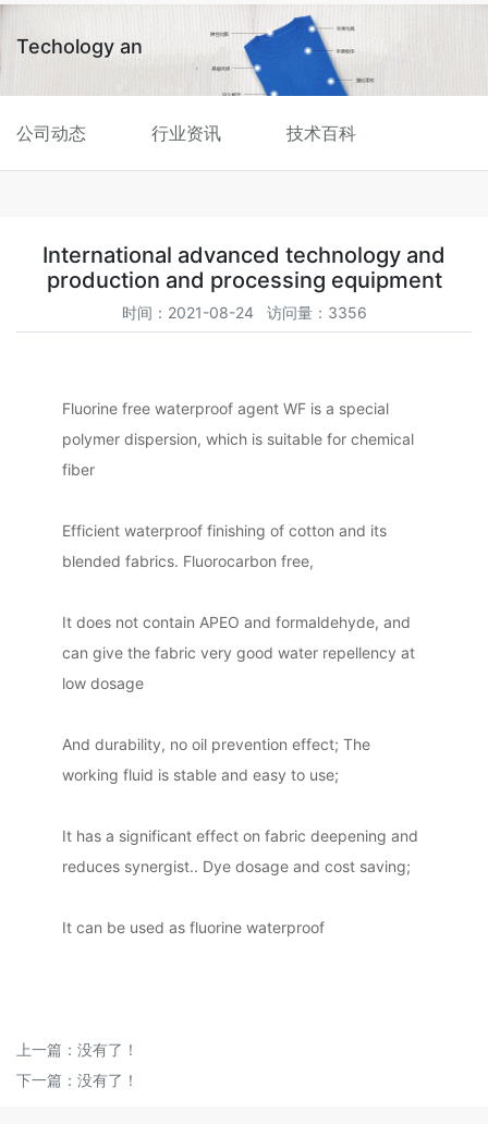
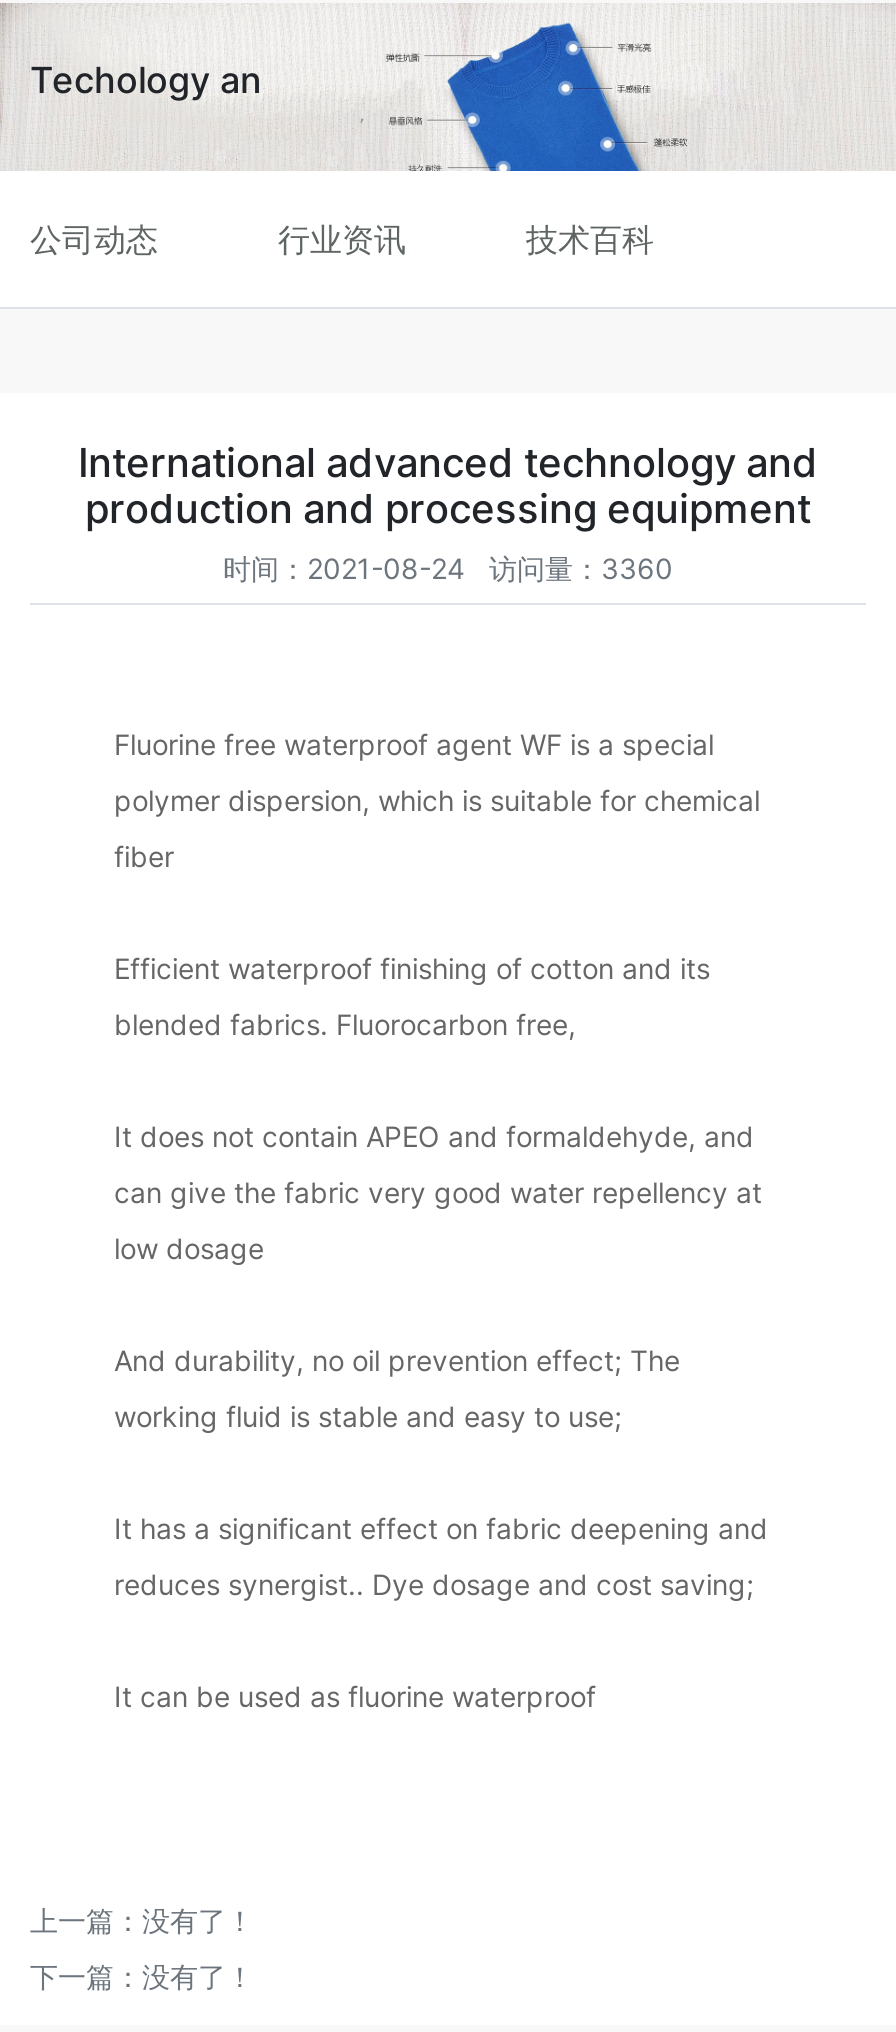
[121,303,367,322] 时间：2021-08-24 访问量：3356 -> [223,551,673,585] 时间：2021-08-24 访问量：3360

